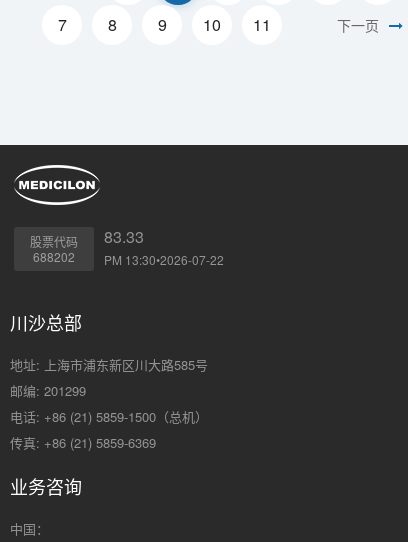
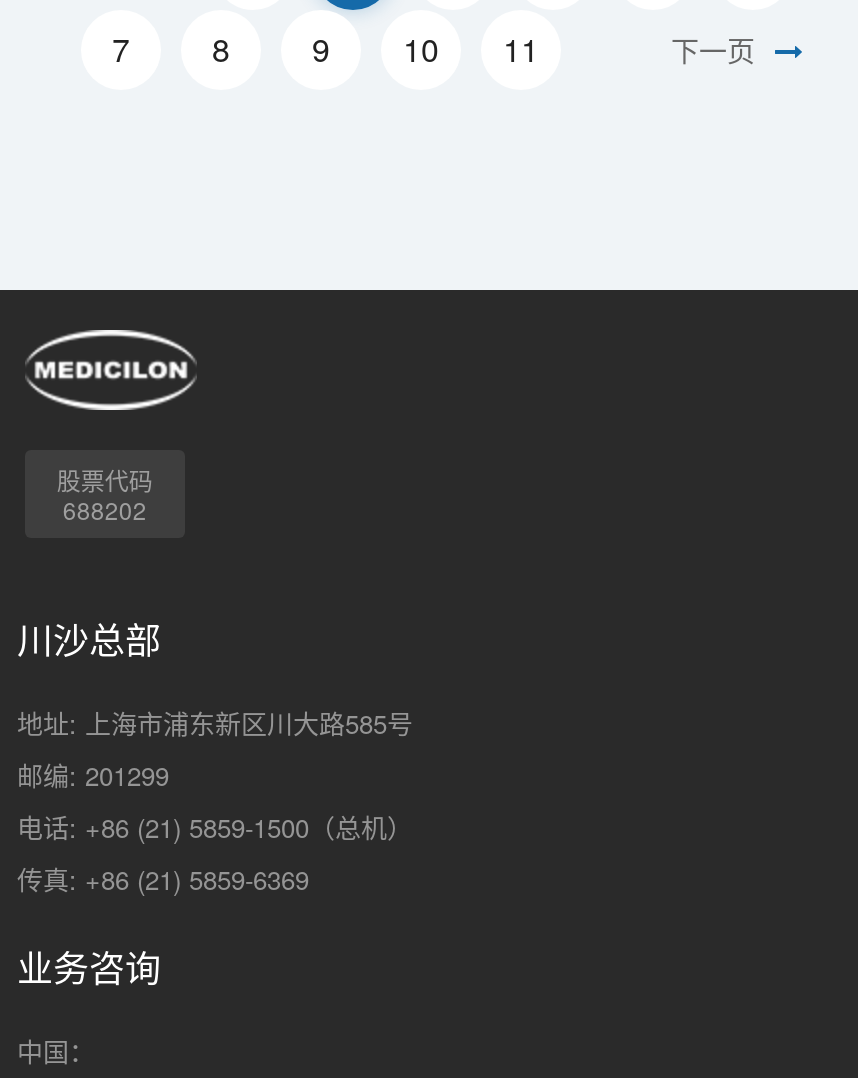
[104,225,224,268] 83.33 | PM 13:30•2026-07-22 -> none

